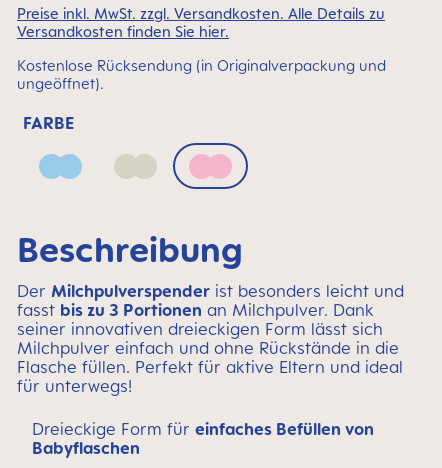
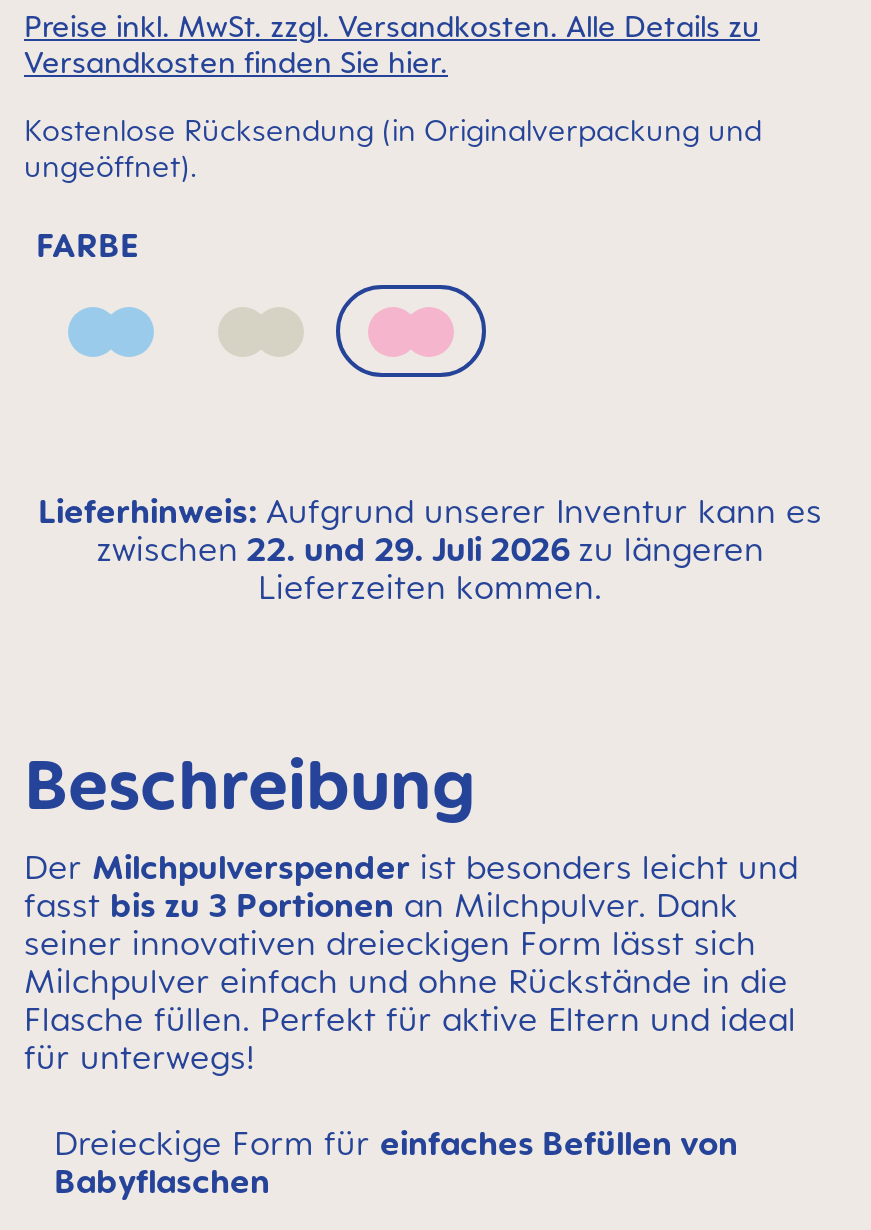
none -> [38,491,822,607] Lieferhinweis: Aufgrund unserer Inventur kann es | zwischen 22. und 29. Juli 2026 zu längeren | Lieferzeiten kommen.

